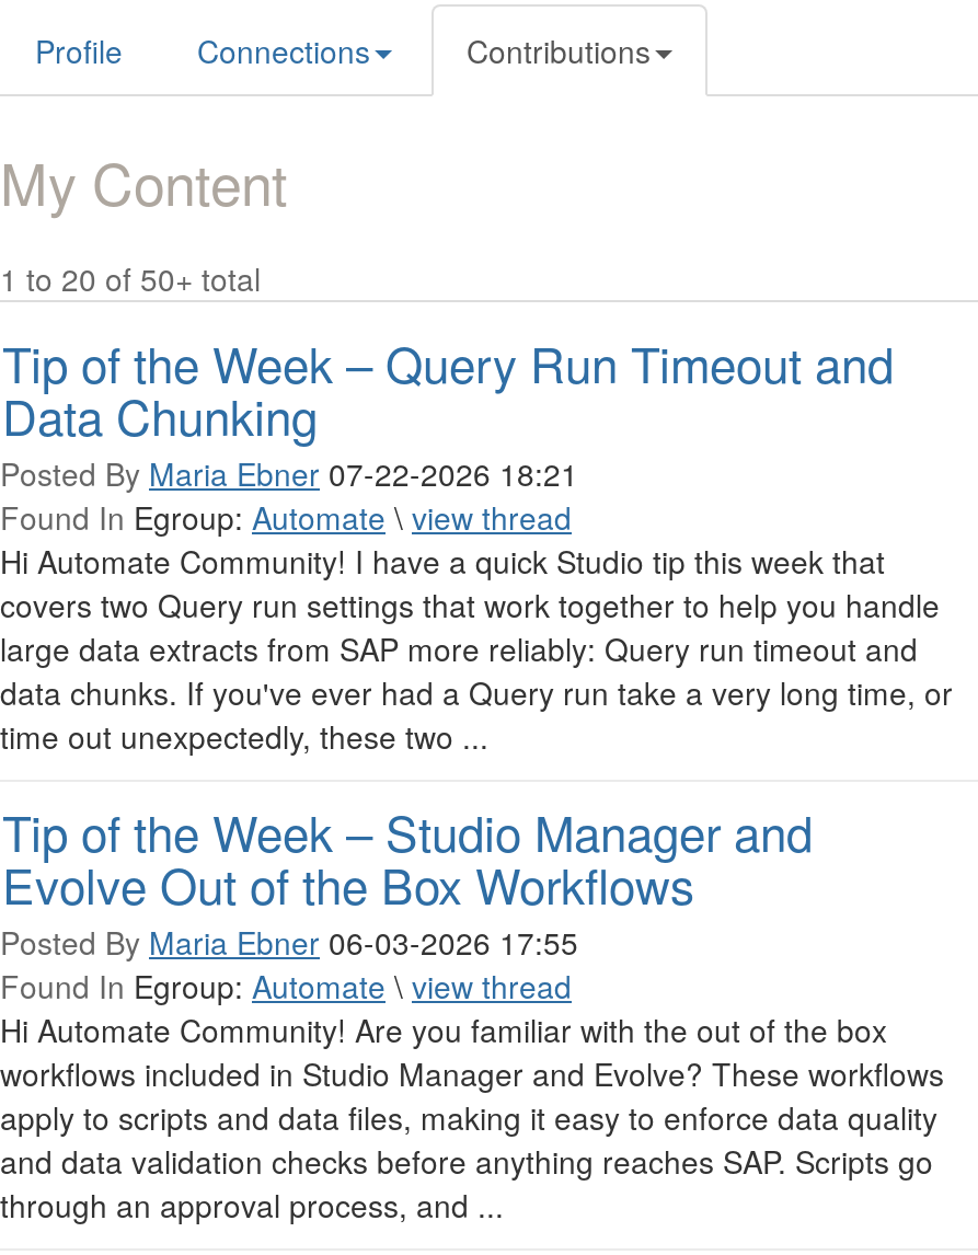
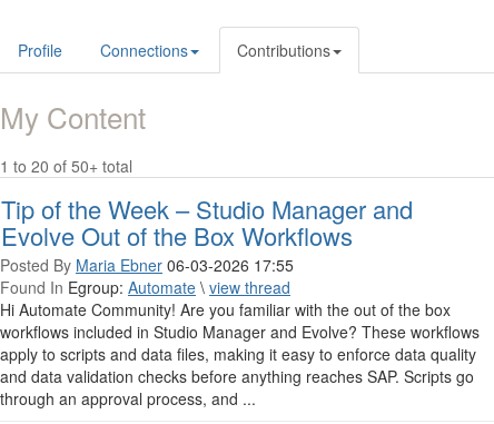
[0,329,953,758] Tip of the Week – Query Run Timeout and | Data Chunking | Posted By Maria Ebner 07-22-2026 18:21 | Found In Egroup: Automate \ view thread | Hi Automate Community! I have a quick Studio tip this week that | covers two Query run settings that work together to help you handle | large data extracts from SAP more reliably: Query run timeout and | data chunks. If you've ever had a Query run take a very long time, or | time out unexpectedly, these two ... -> none

